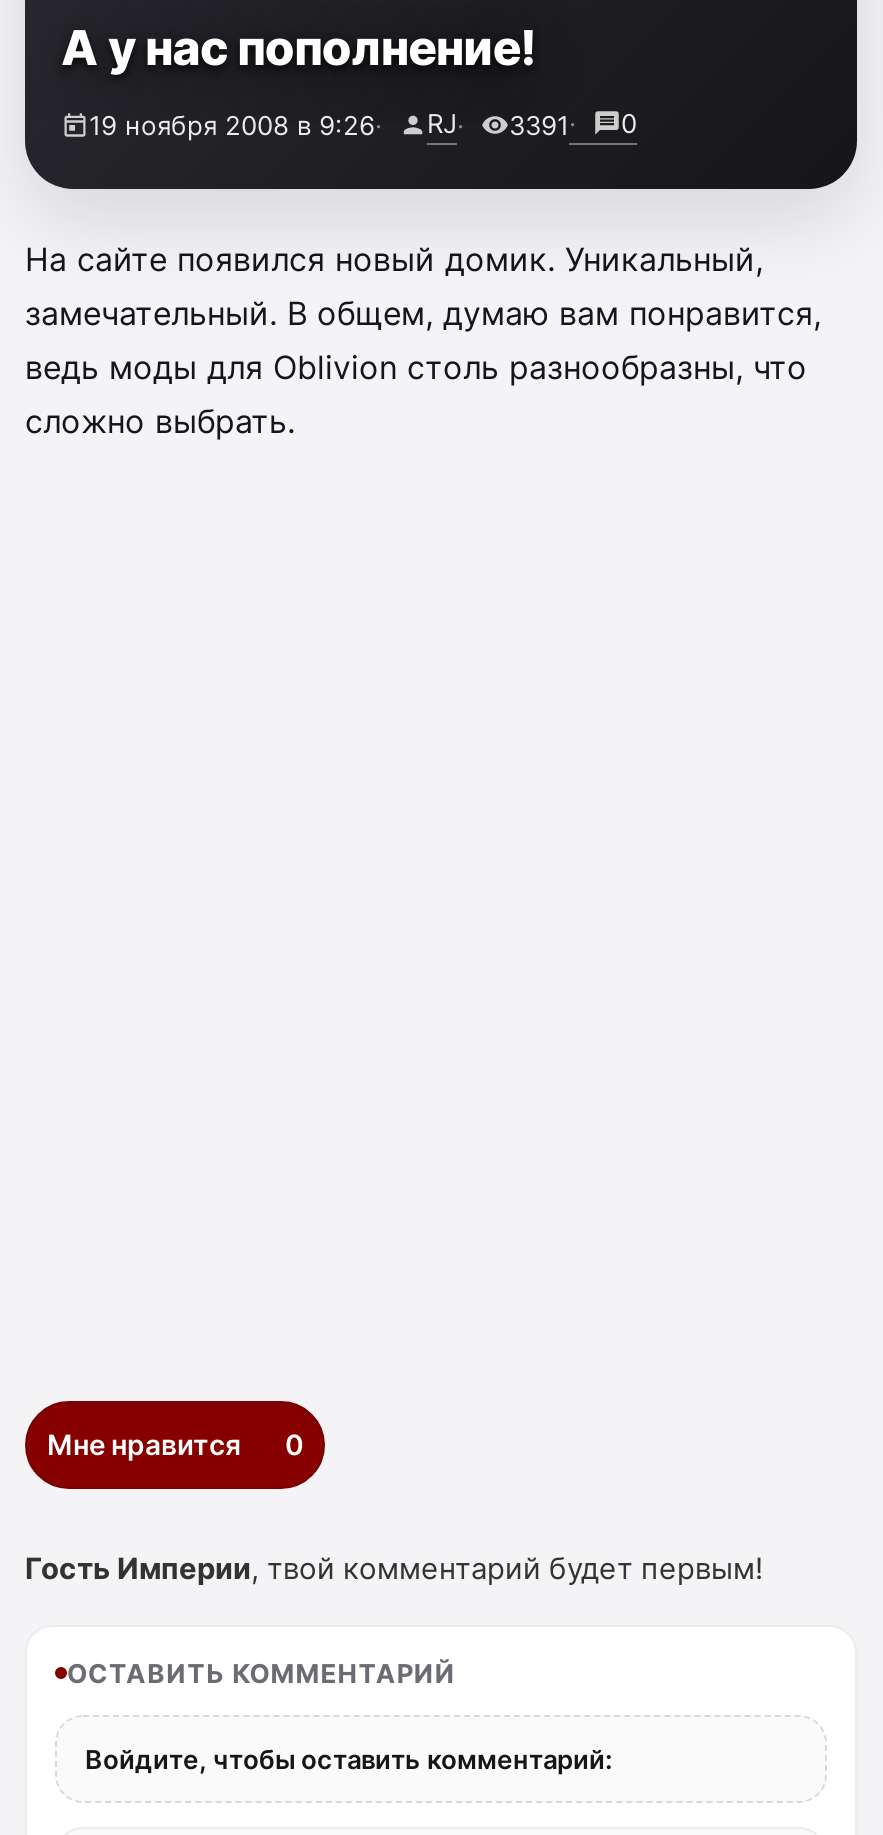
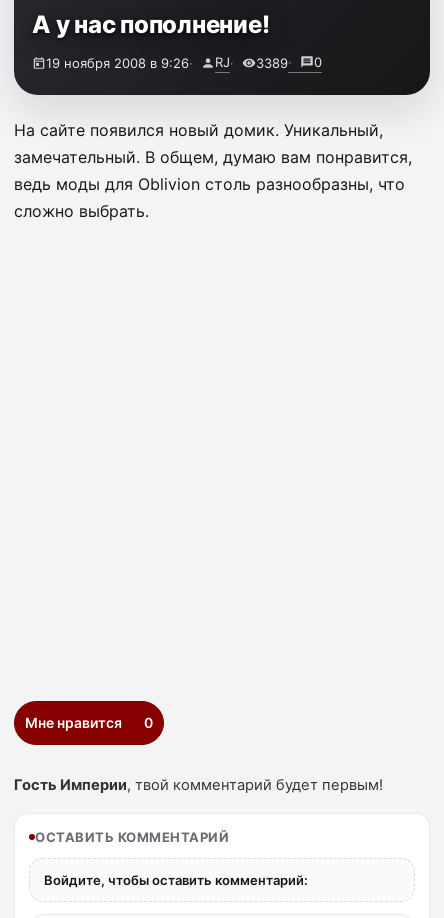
[509,108,569,140] 3391 -> [256,54,288,70] 3389

